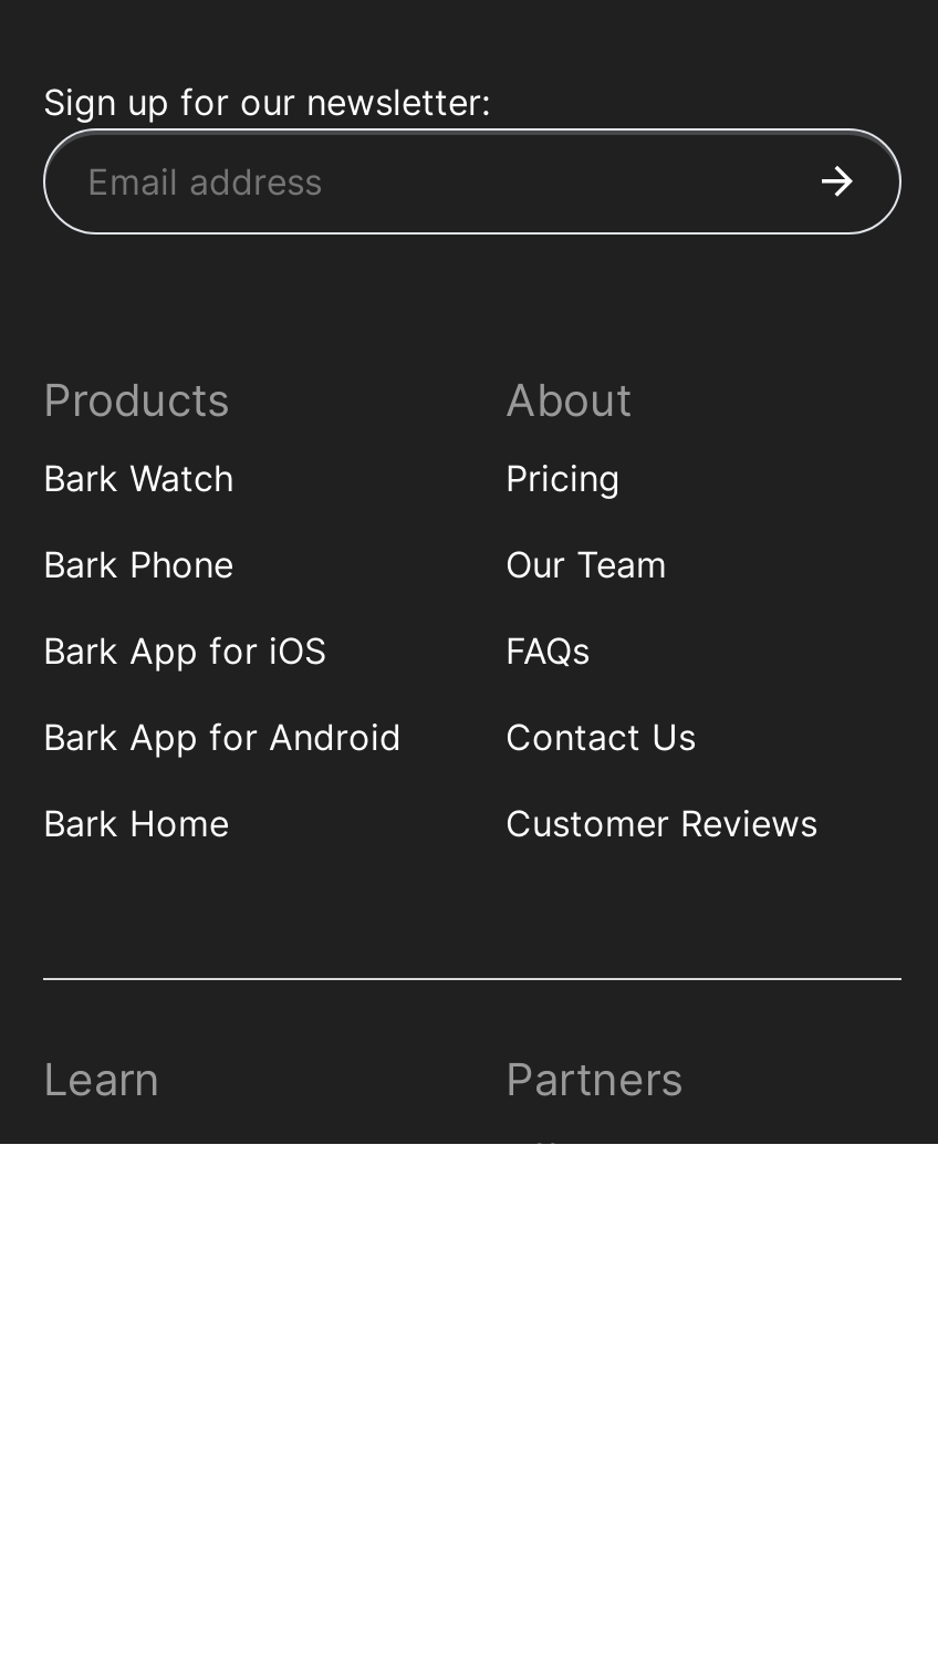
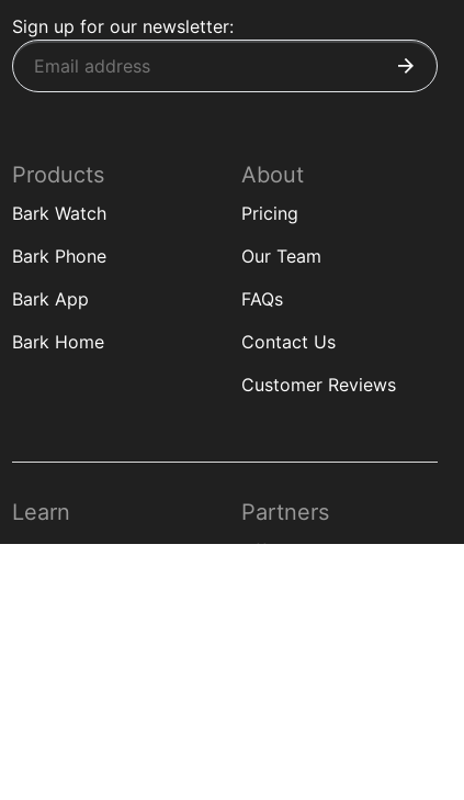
[43,628,402,759] Bark App for iOS | Bark App for Android -> [12,288,89,310] Bark App
moved [43,802,229,846] -> [12,331,104,353]: Bark Home

